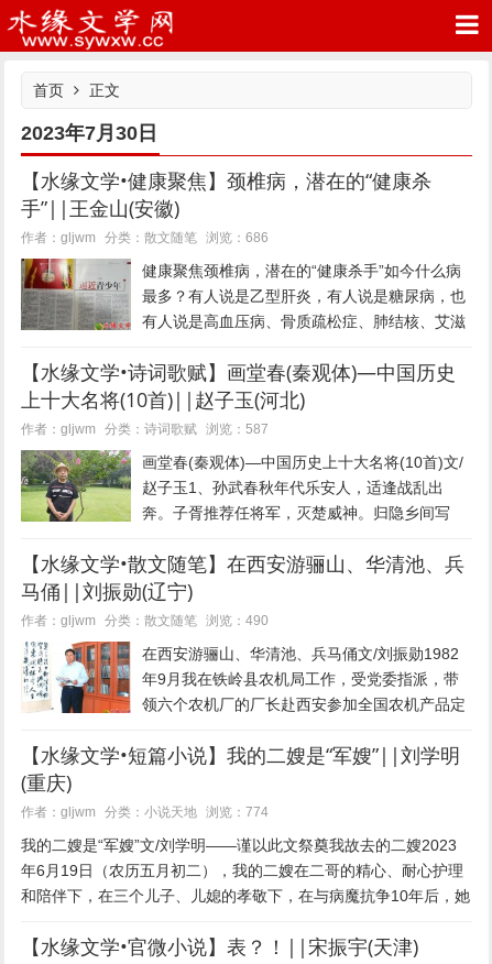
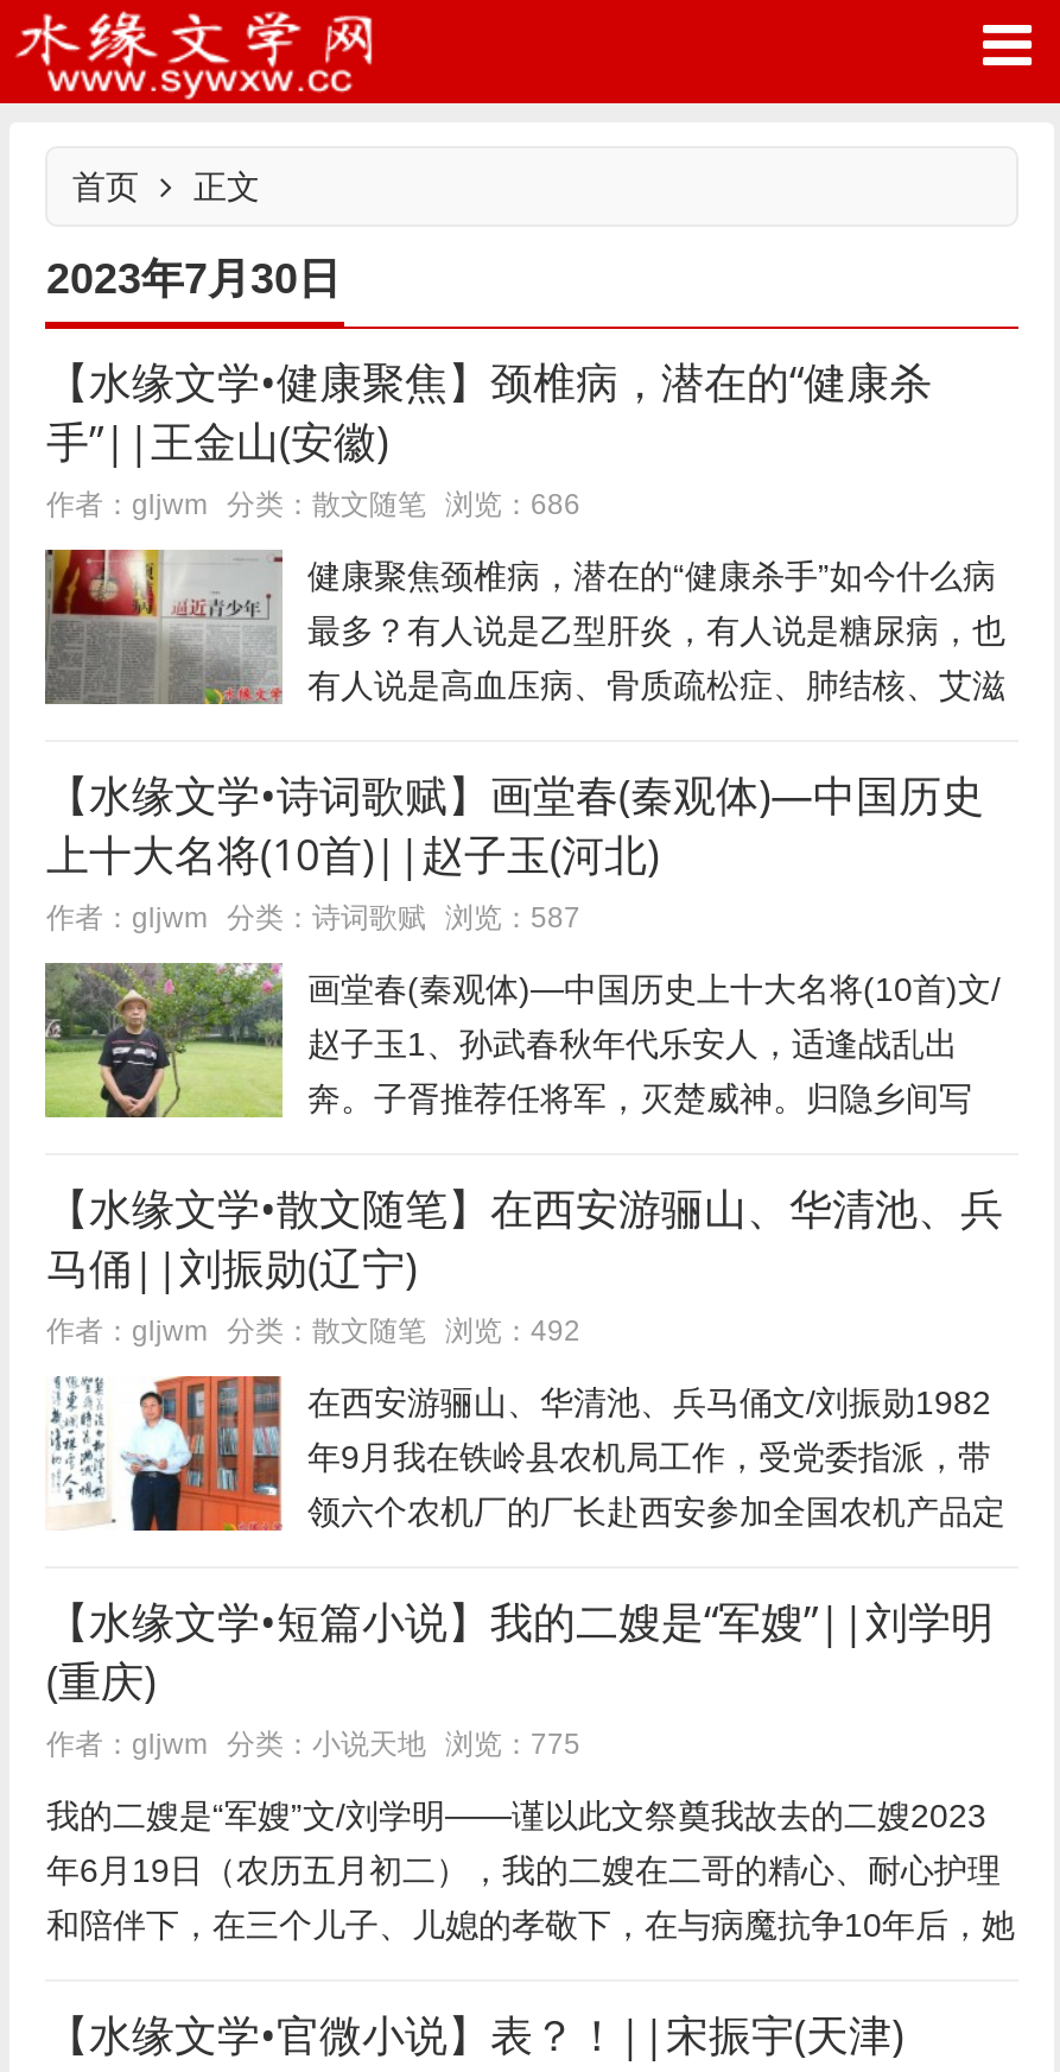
[21,611,269,629] 作者：gljwm 分类：散文随笔 浏览：490 -> [46,1310,580,1350] 作者：gljwm 分类：散文随笔 浏览：492
[21,802,269,821] 作者：gljwm 分类：小说天地 浏览：774 -> [46,1723,580,1763] 作者：gljwm 分类：小说天地 浏览：775

